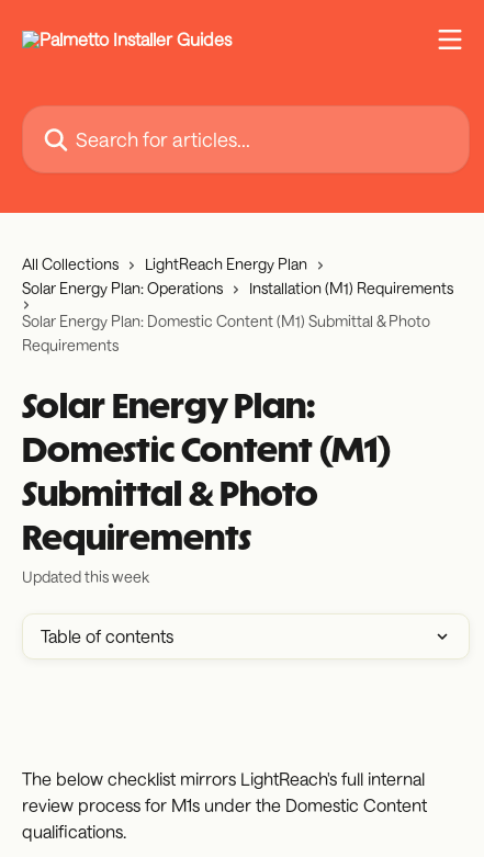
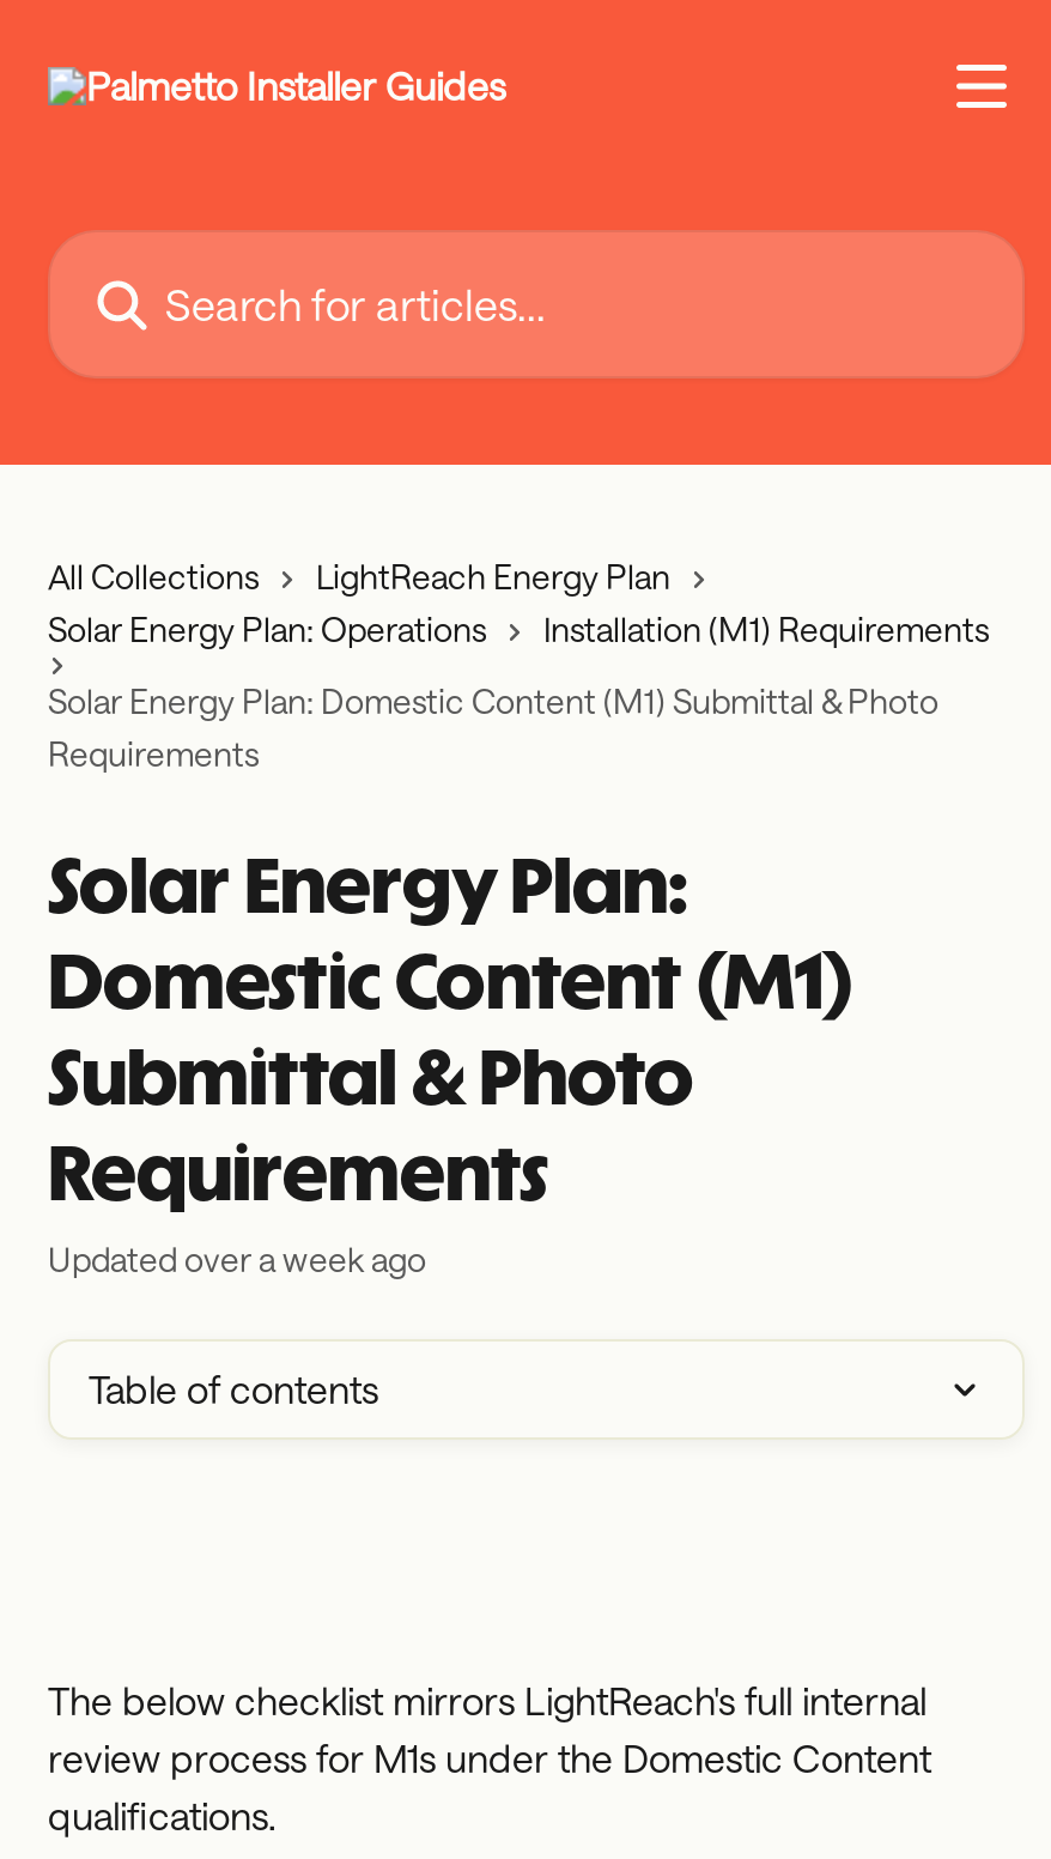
[22,567,149,586] Updated this week -> [48,1239,426,1279] Updated over a week ago

